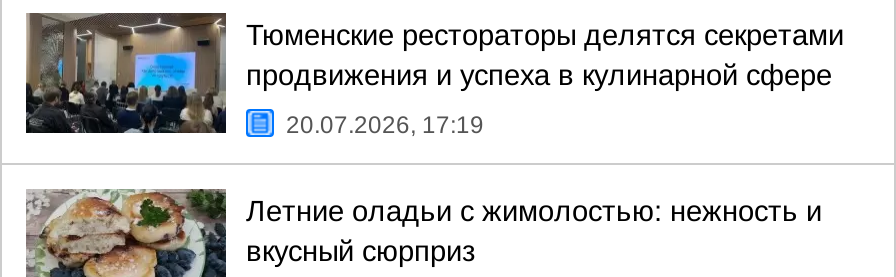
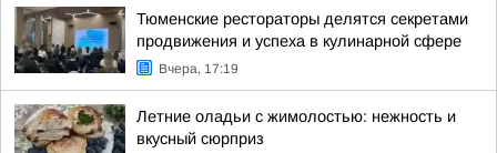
[286,111,484,139] 20.07.2026, 17:19 -> [159,61,239,76] Вчера, 17:19

